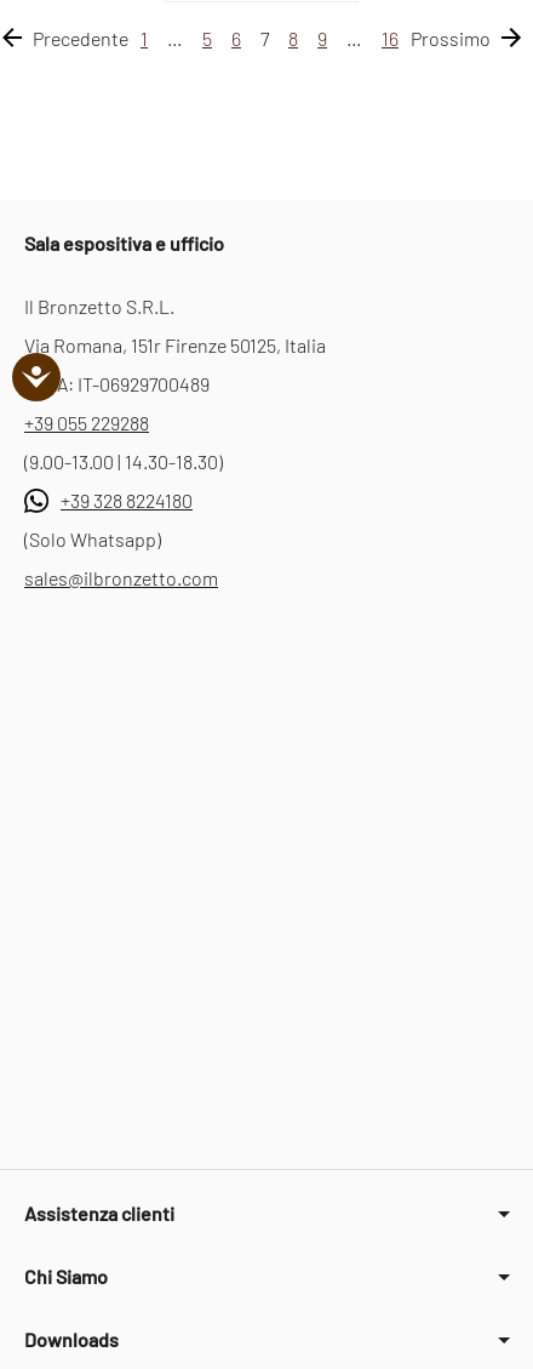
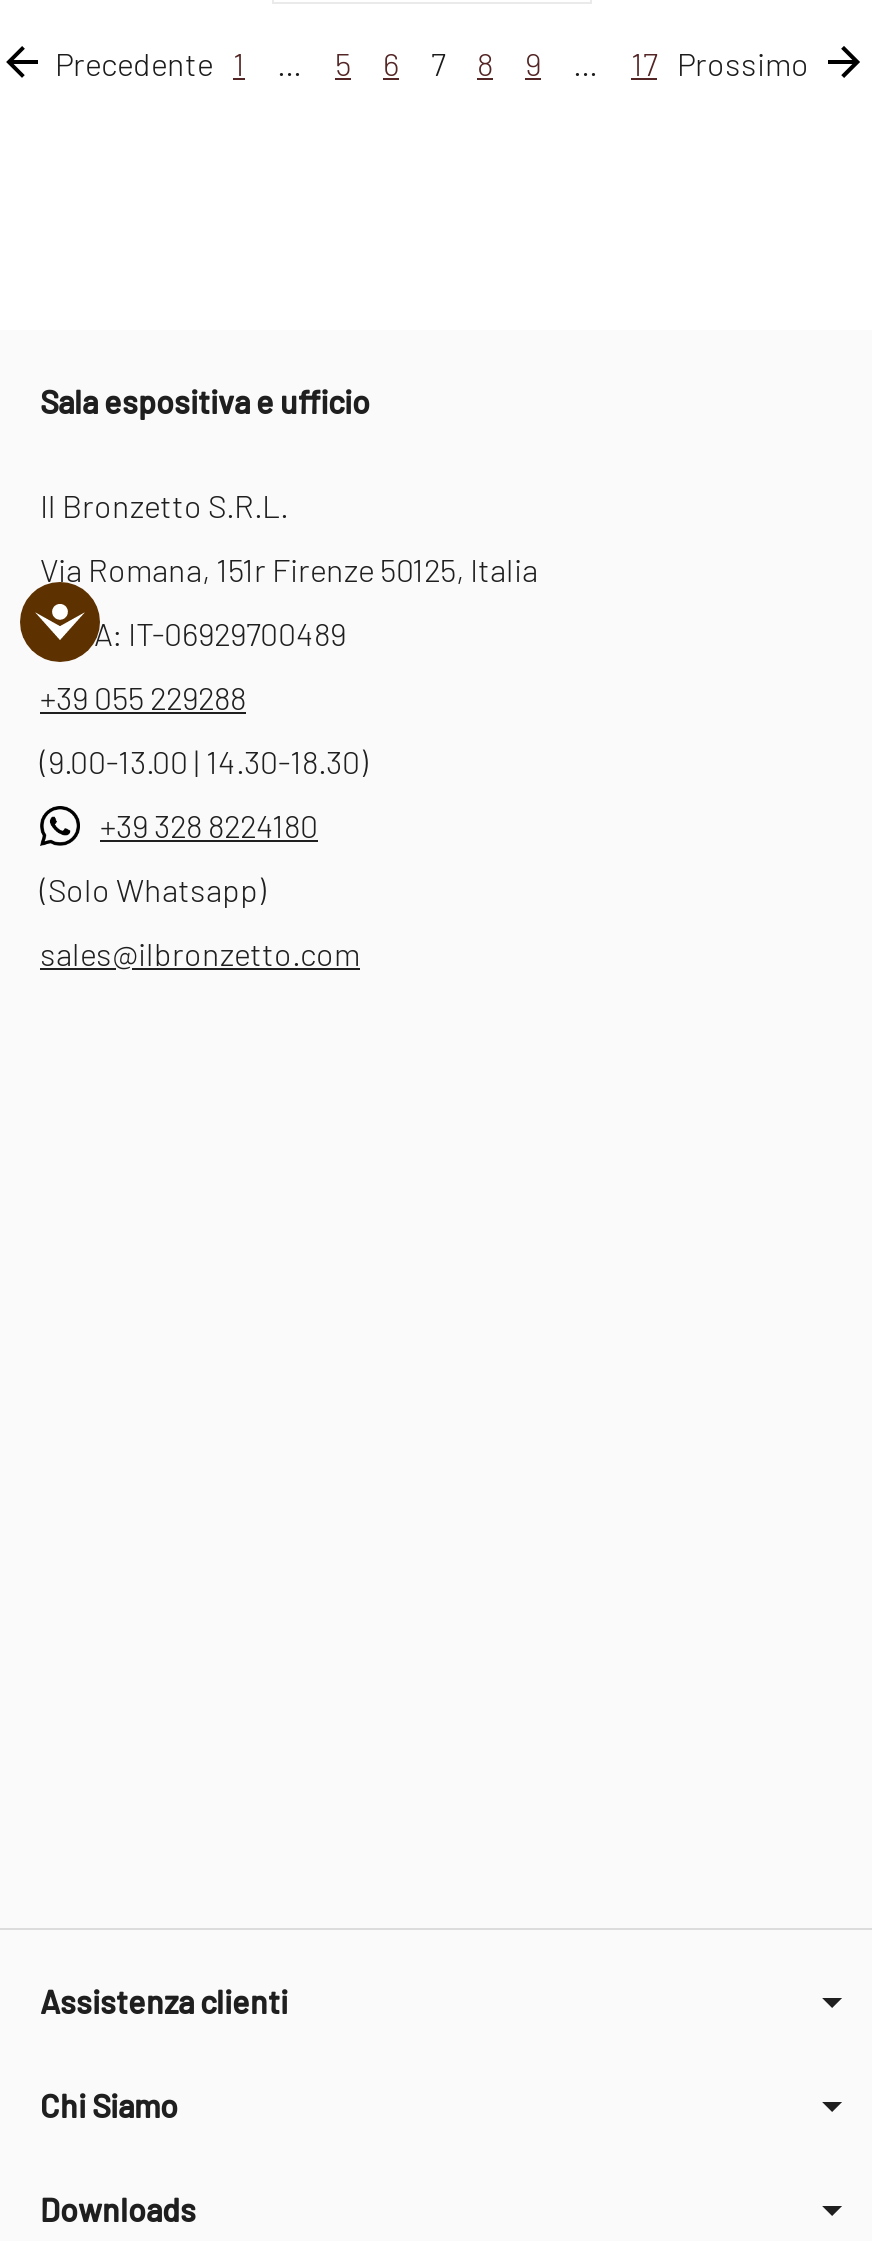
[382,26,491,49] 16 Prossimo -> [631,43,809,81] 17 Prossimo

